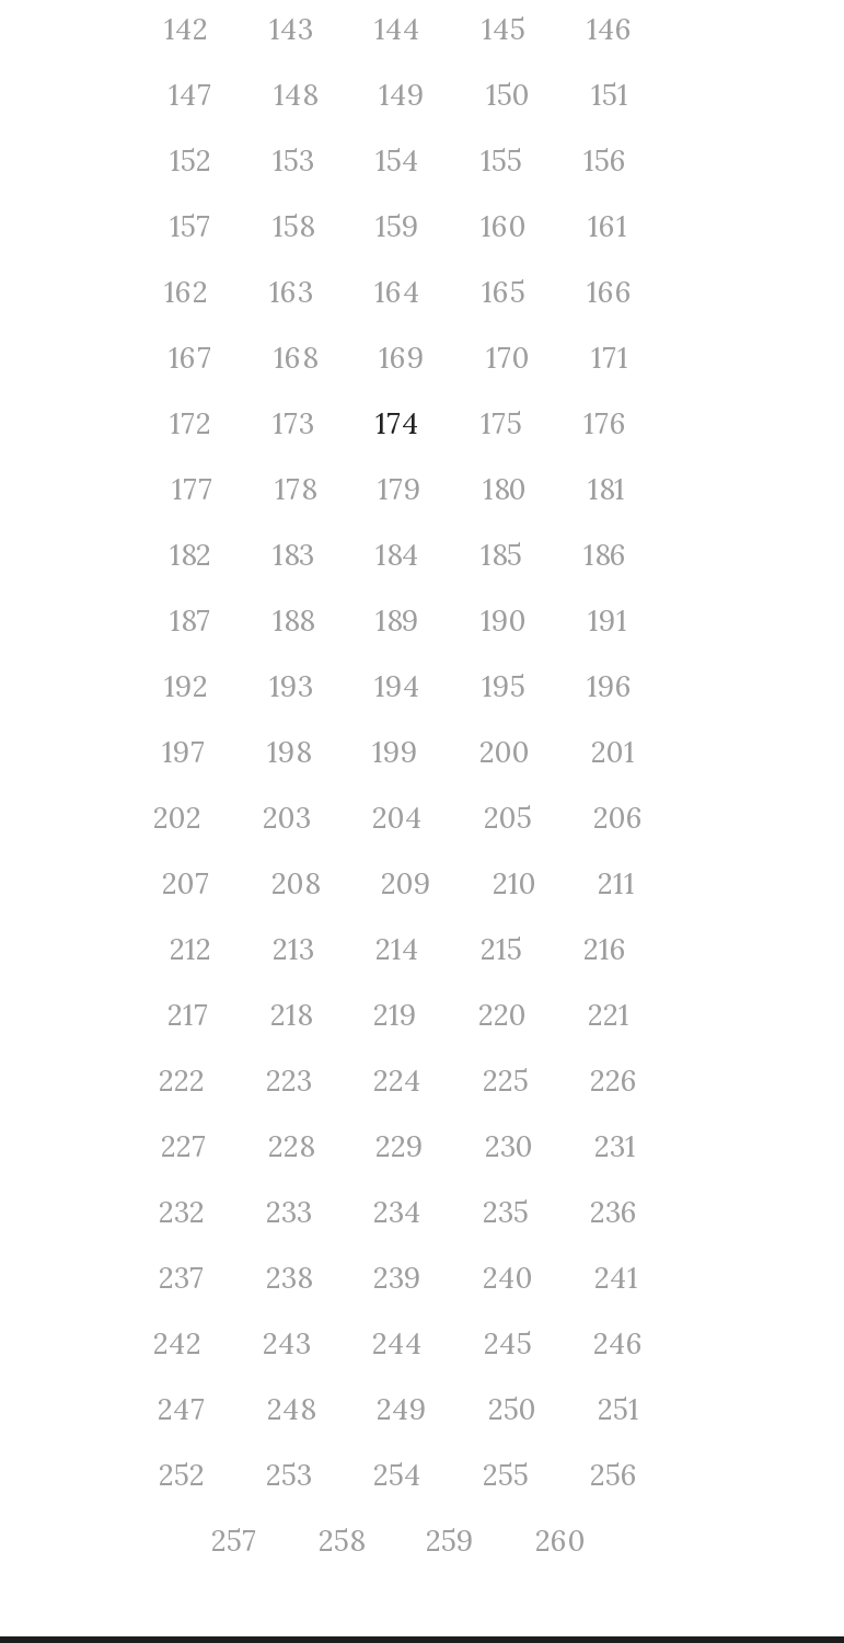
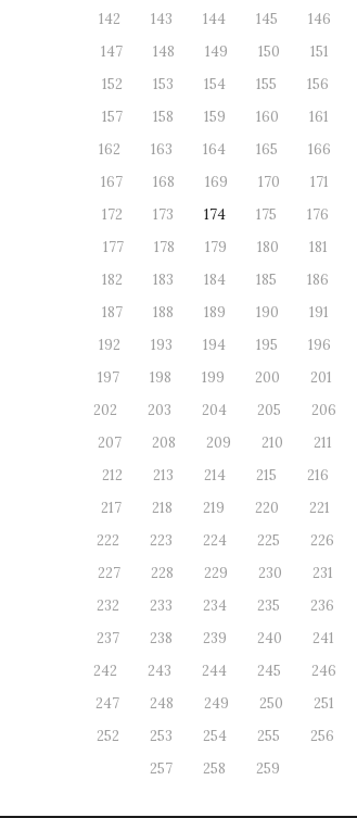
[535,1523,586,1560] 260 -> none

